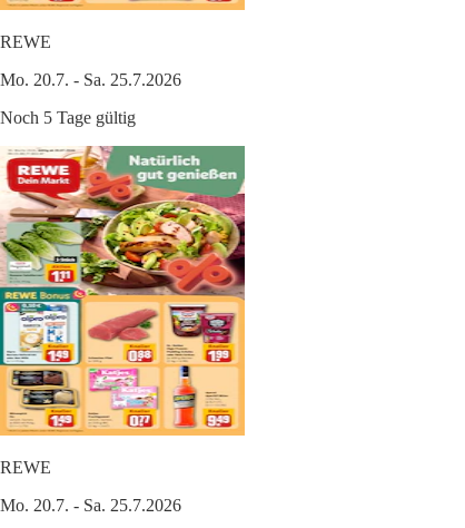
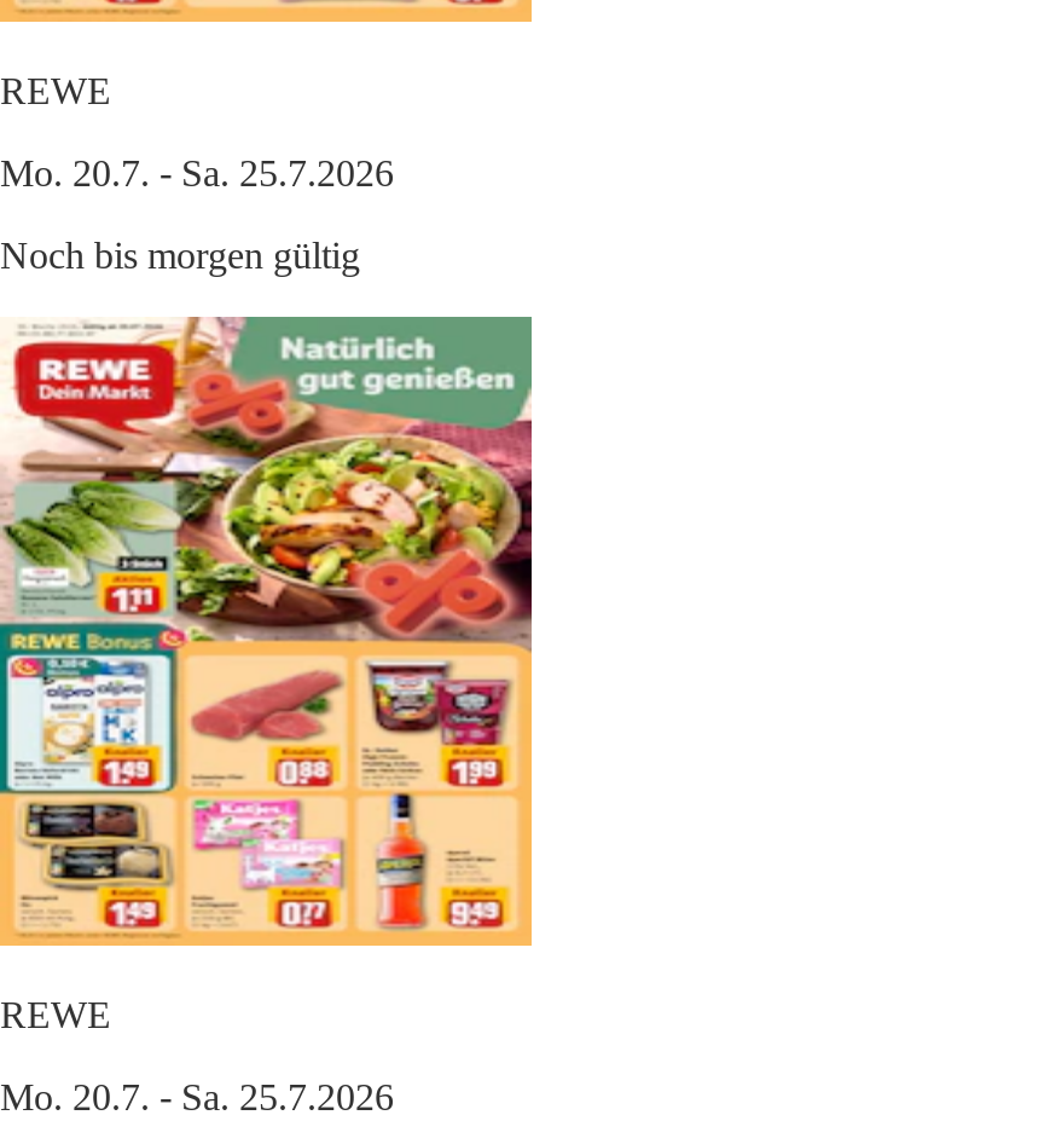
[0,108,136,127] Noch 5 Tage gültig -> [0,235,360,276] Noch bis morgen gültig

